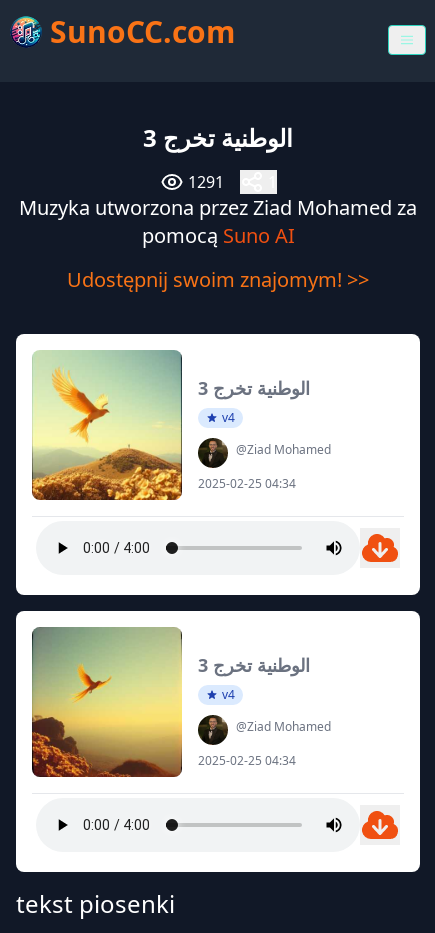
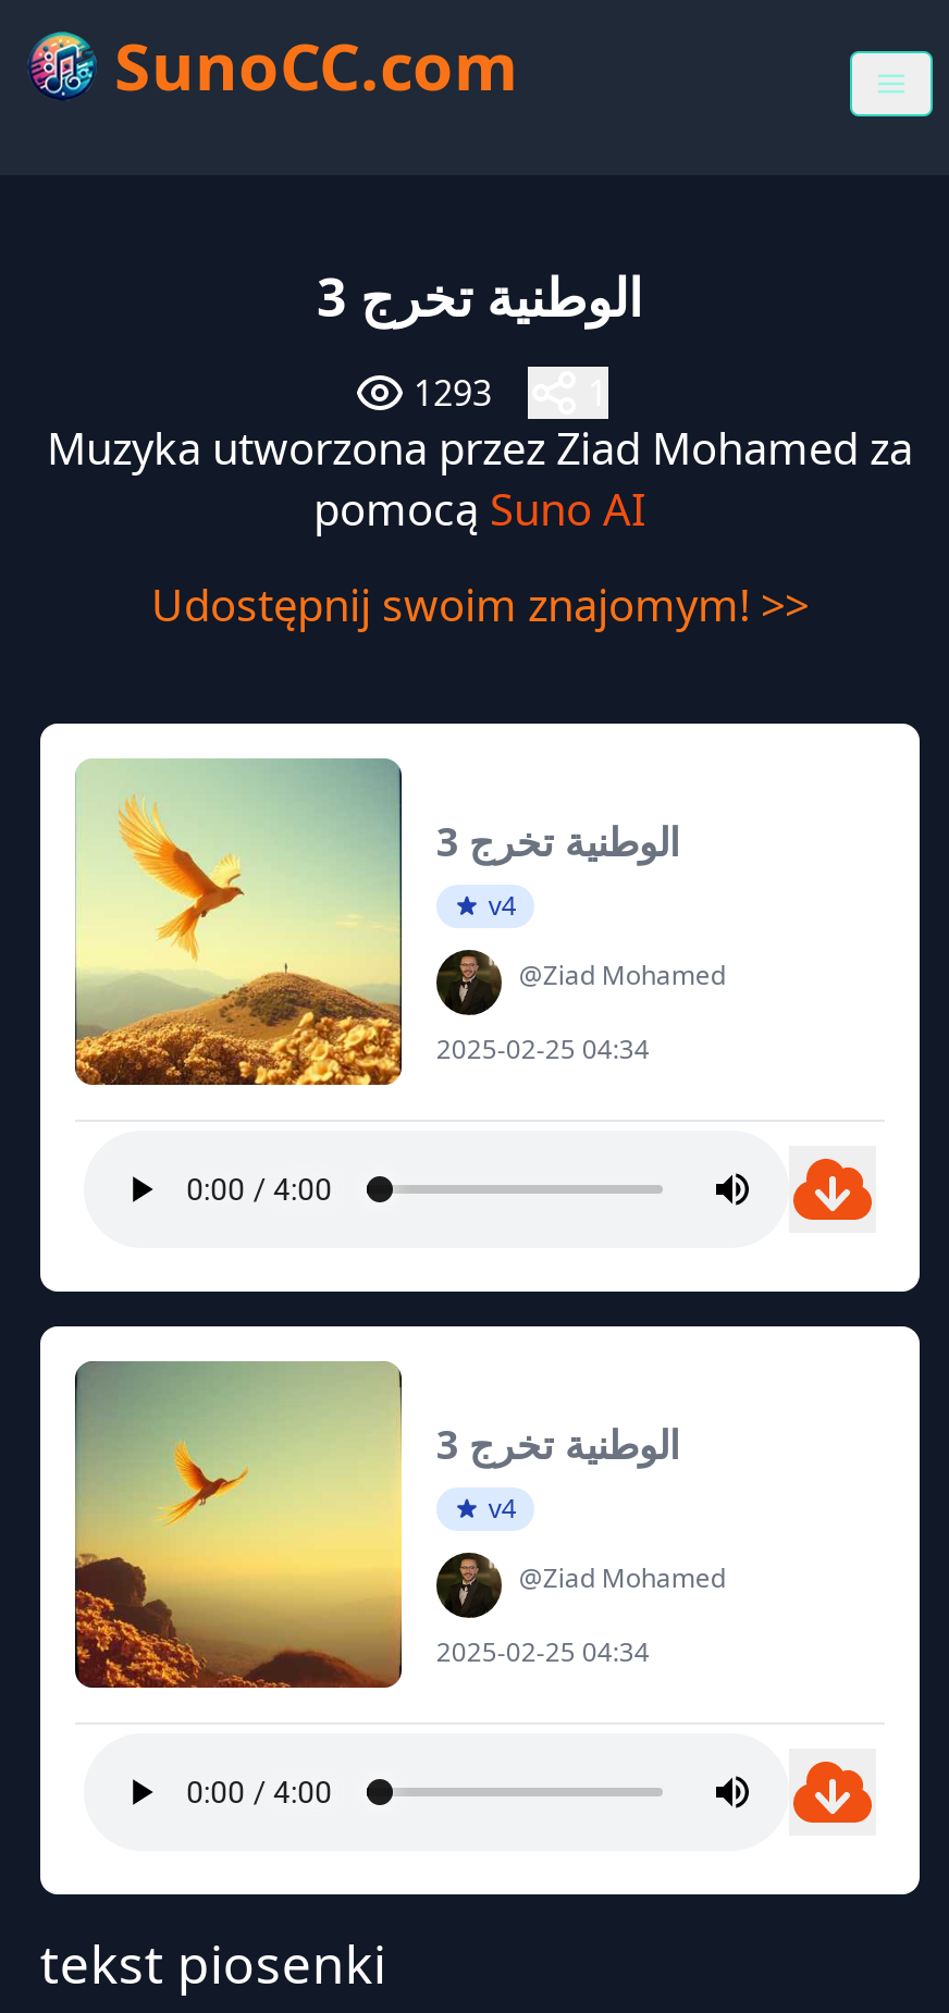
[187,171,223,193] 1291 -> [414,369,492,417] 1293

